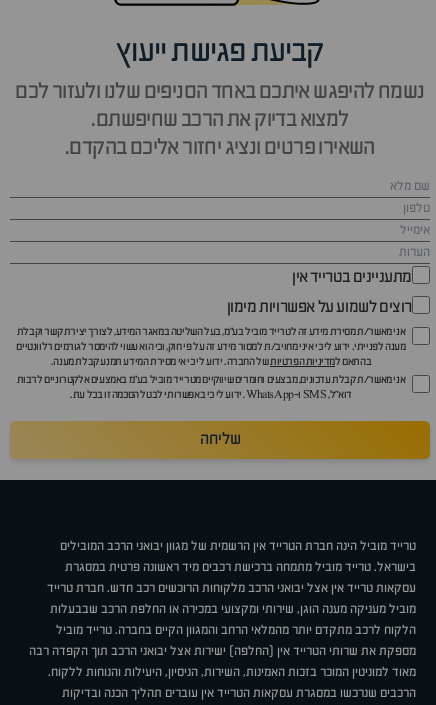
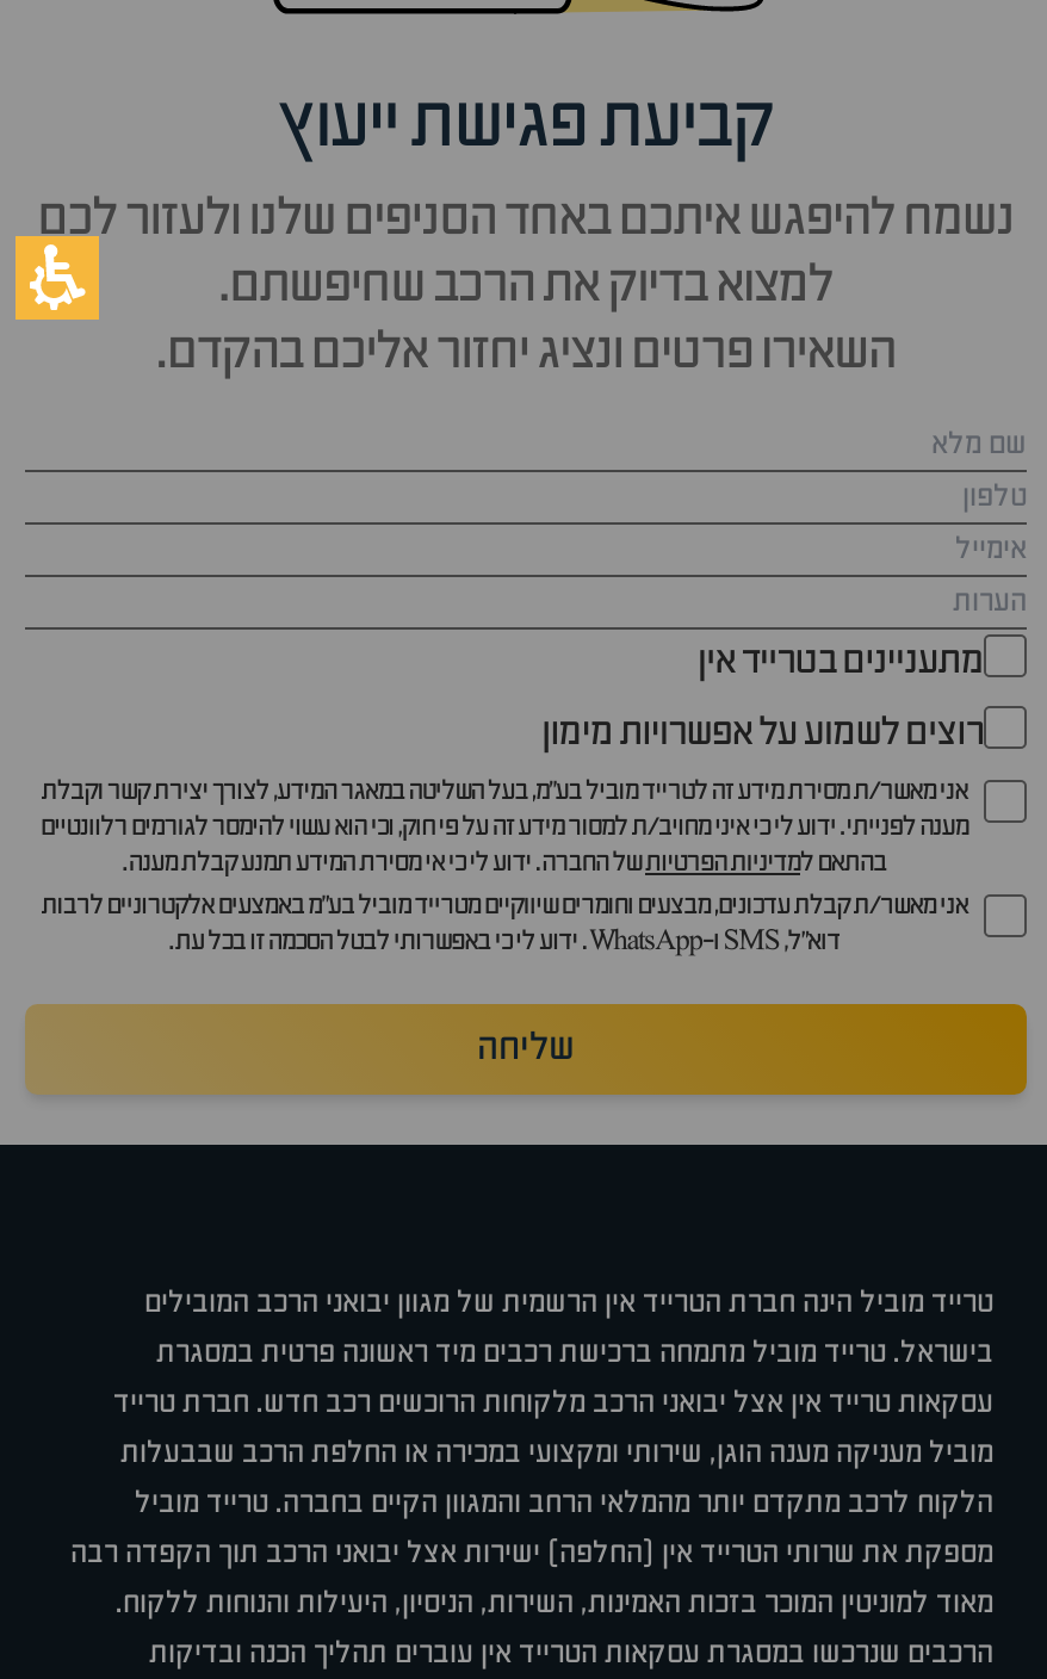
none -> [13,234,101,322] [image]

